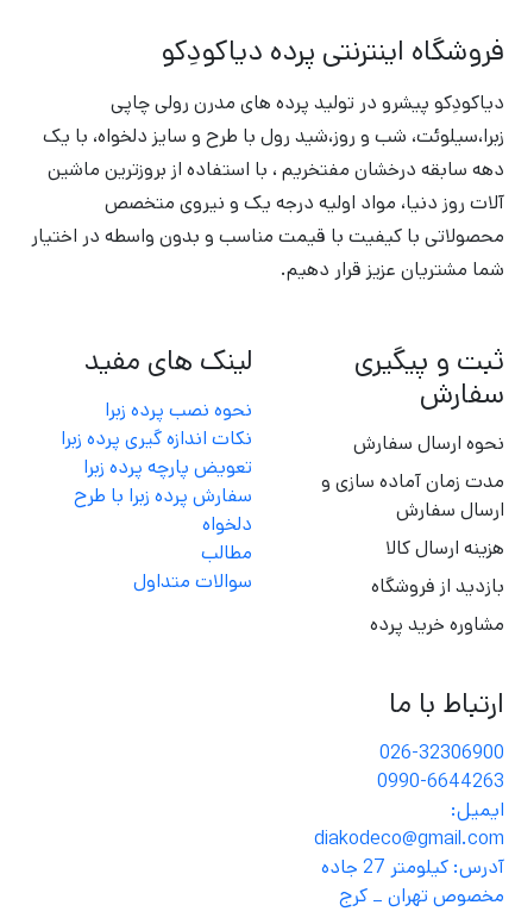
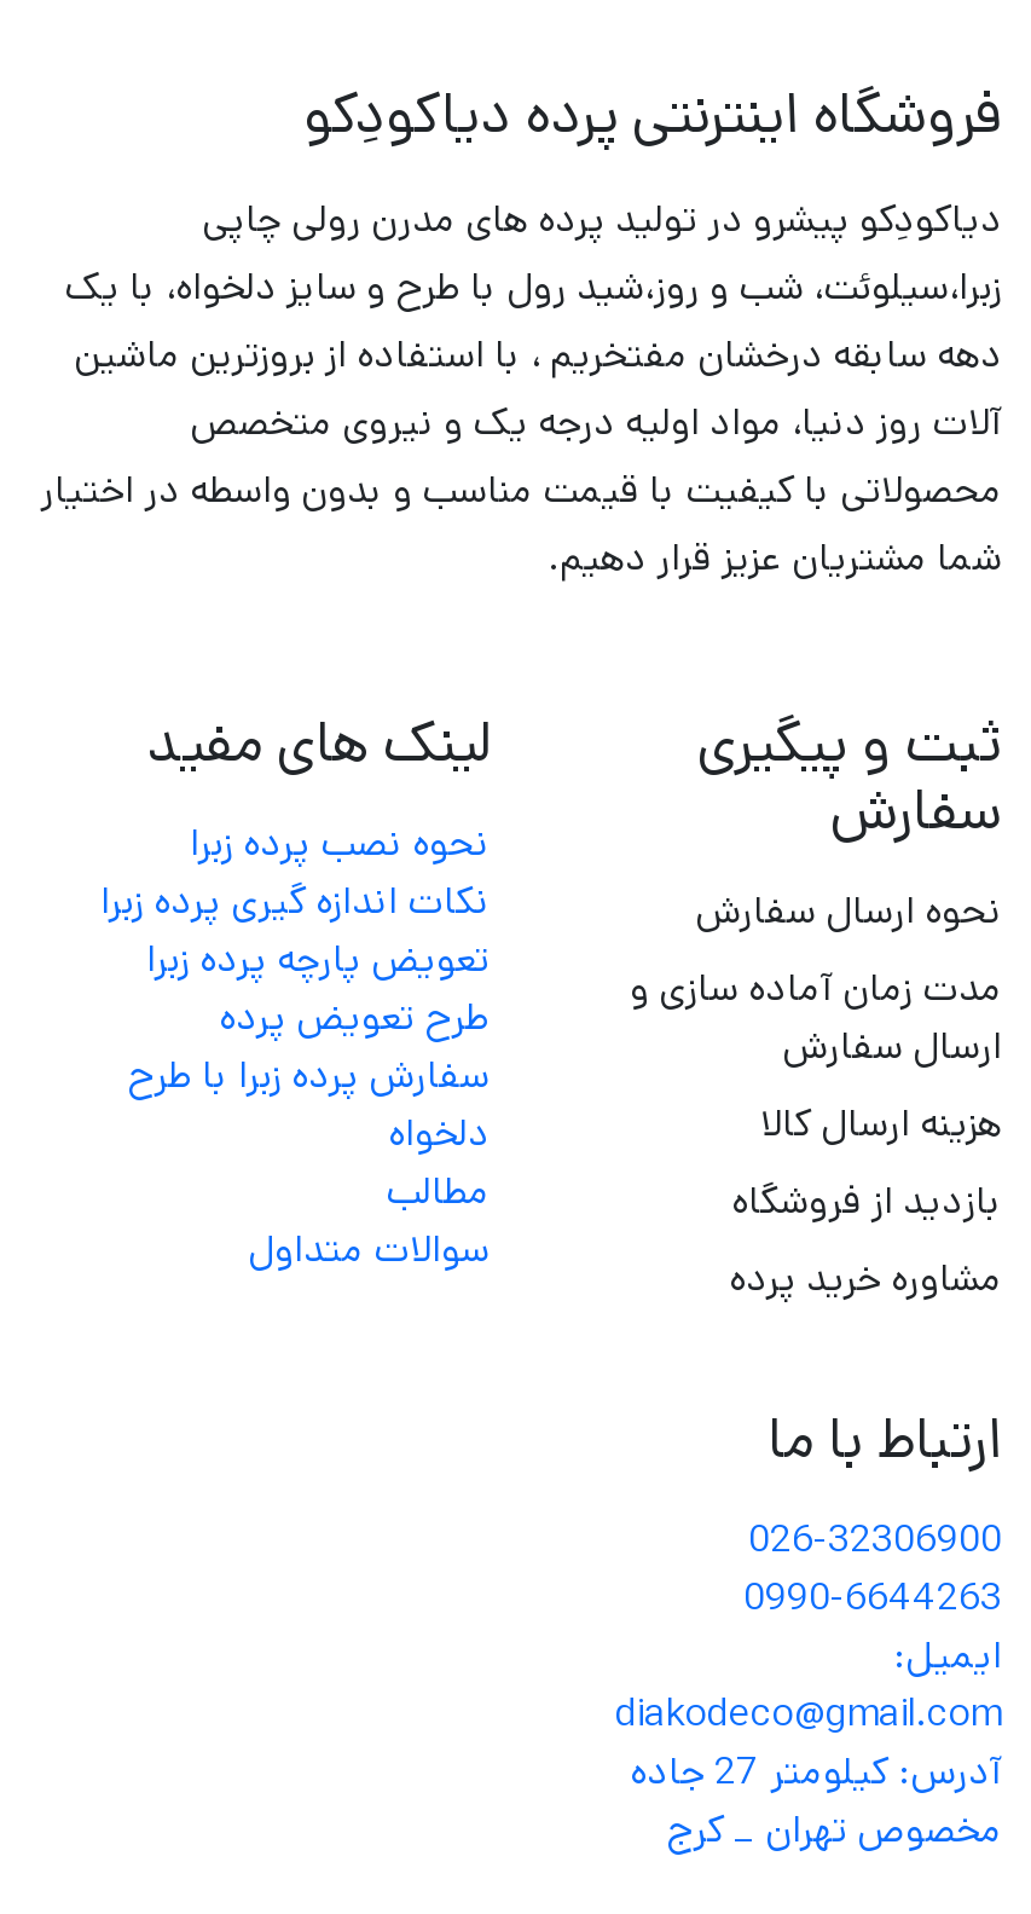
moved [74,482,252,595] -> [127,1048,490,1278]: سفارش پرده زبرا با طرح | دلخواه | مطالب | سوالات متداول
none -> [219,990,490,1046] طرح تعویض پرده

